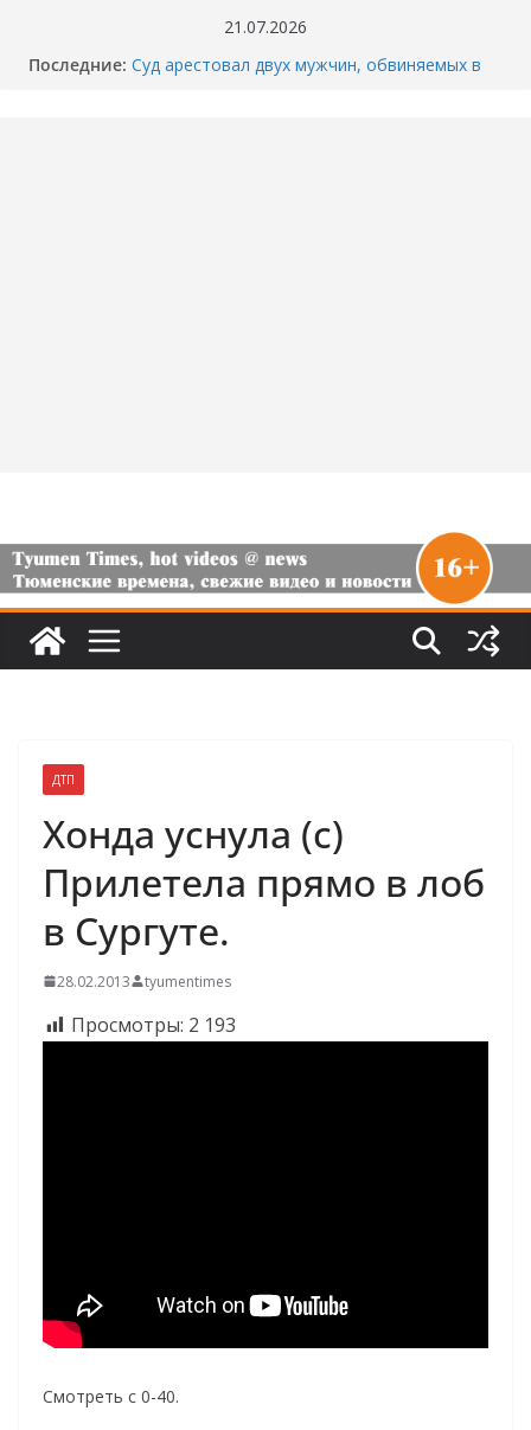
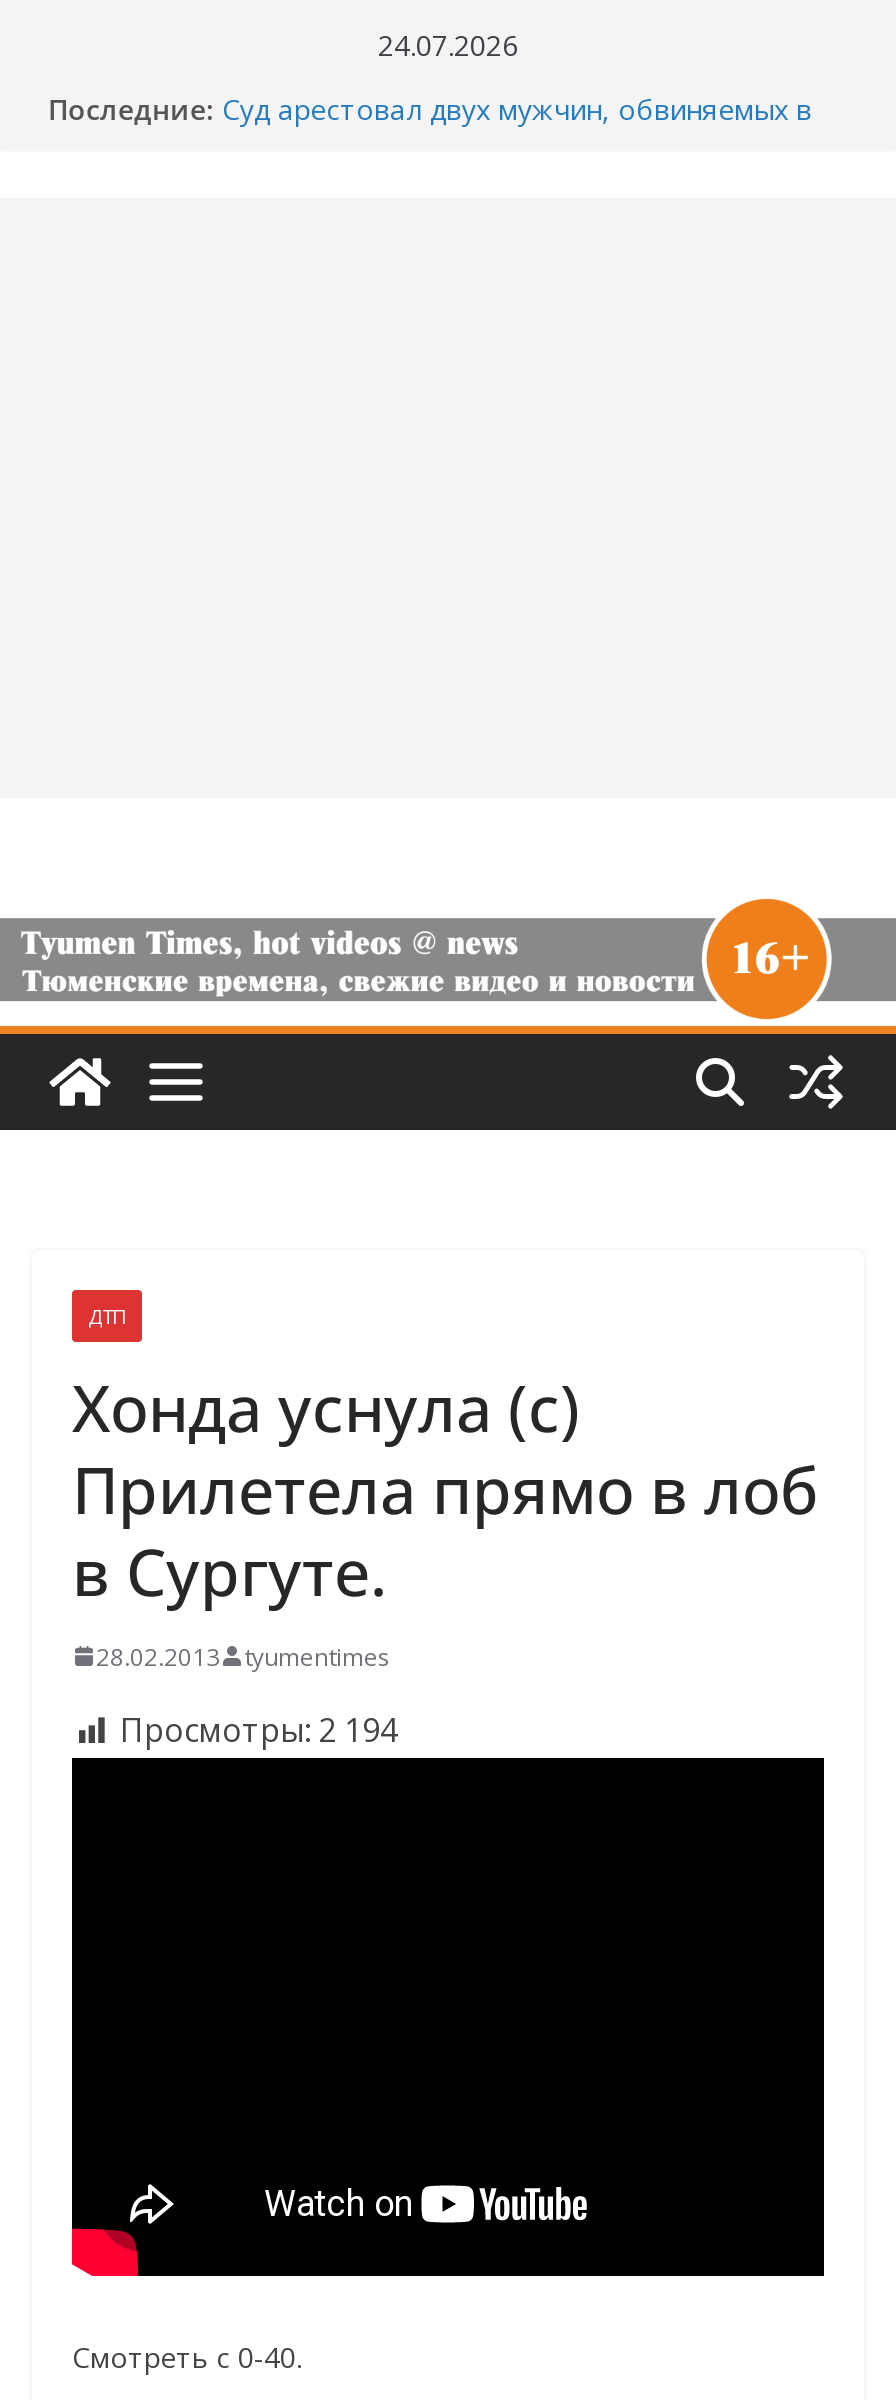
[224,15,307,38] 21.07.2026 -> [378,26,518,64] 24.07.2026
[71,1012,236,1038] Просмотры: 2 193 -> [120,1708,398,1752] Просмотры: 2 194

